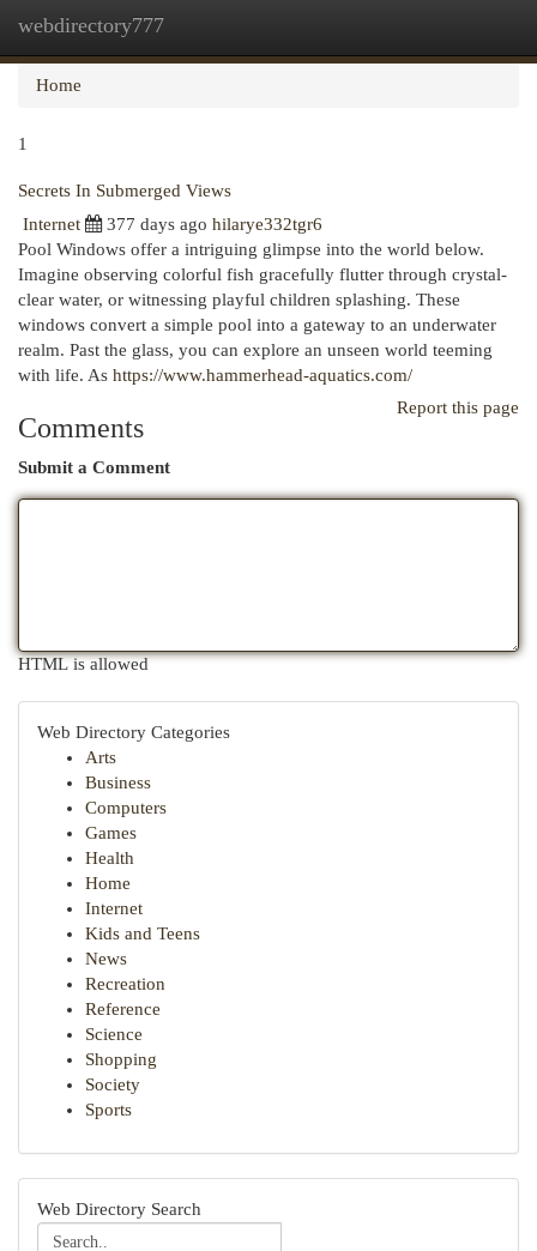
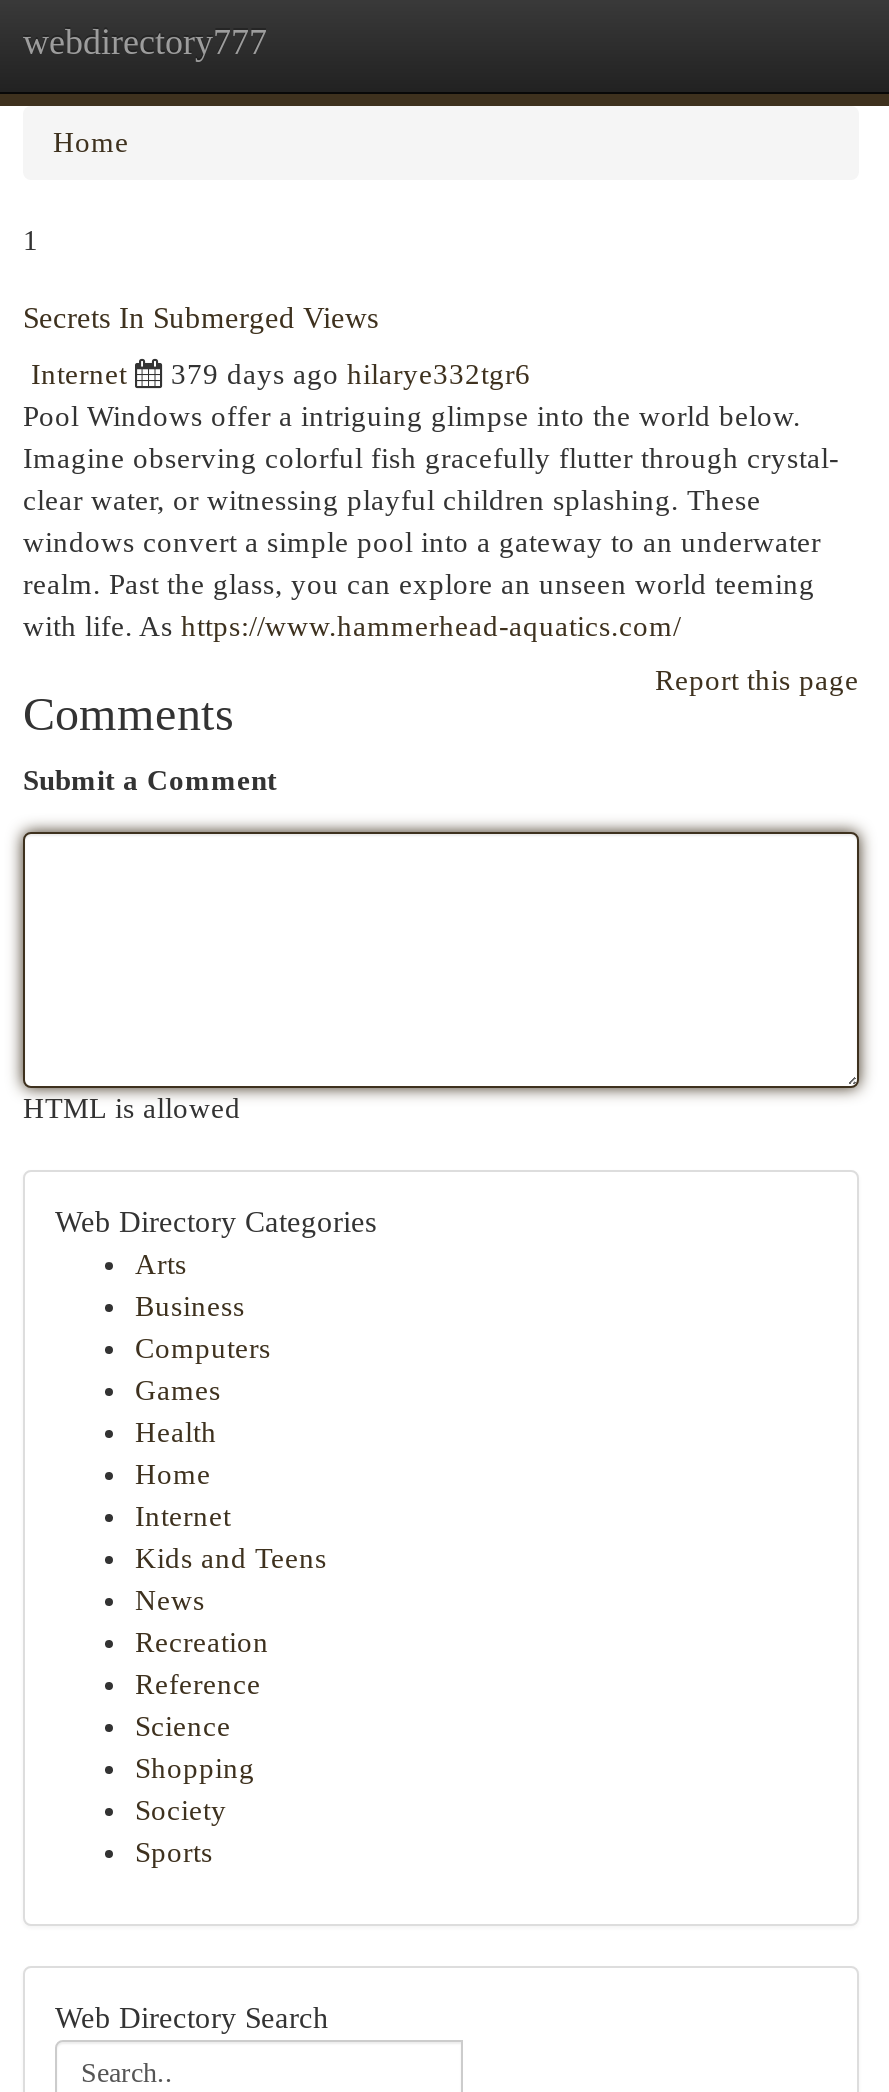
[107,214,322,234] 377 days ago hilarye332tgr6 -> [171,358,531,390] 379 days ago hilarye332tgr6

